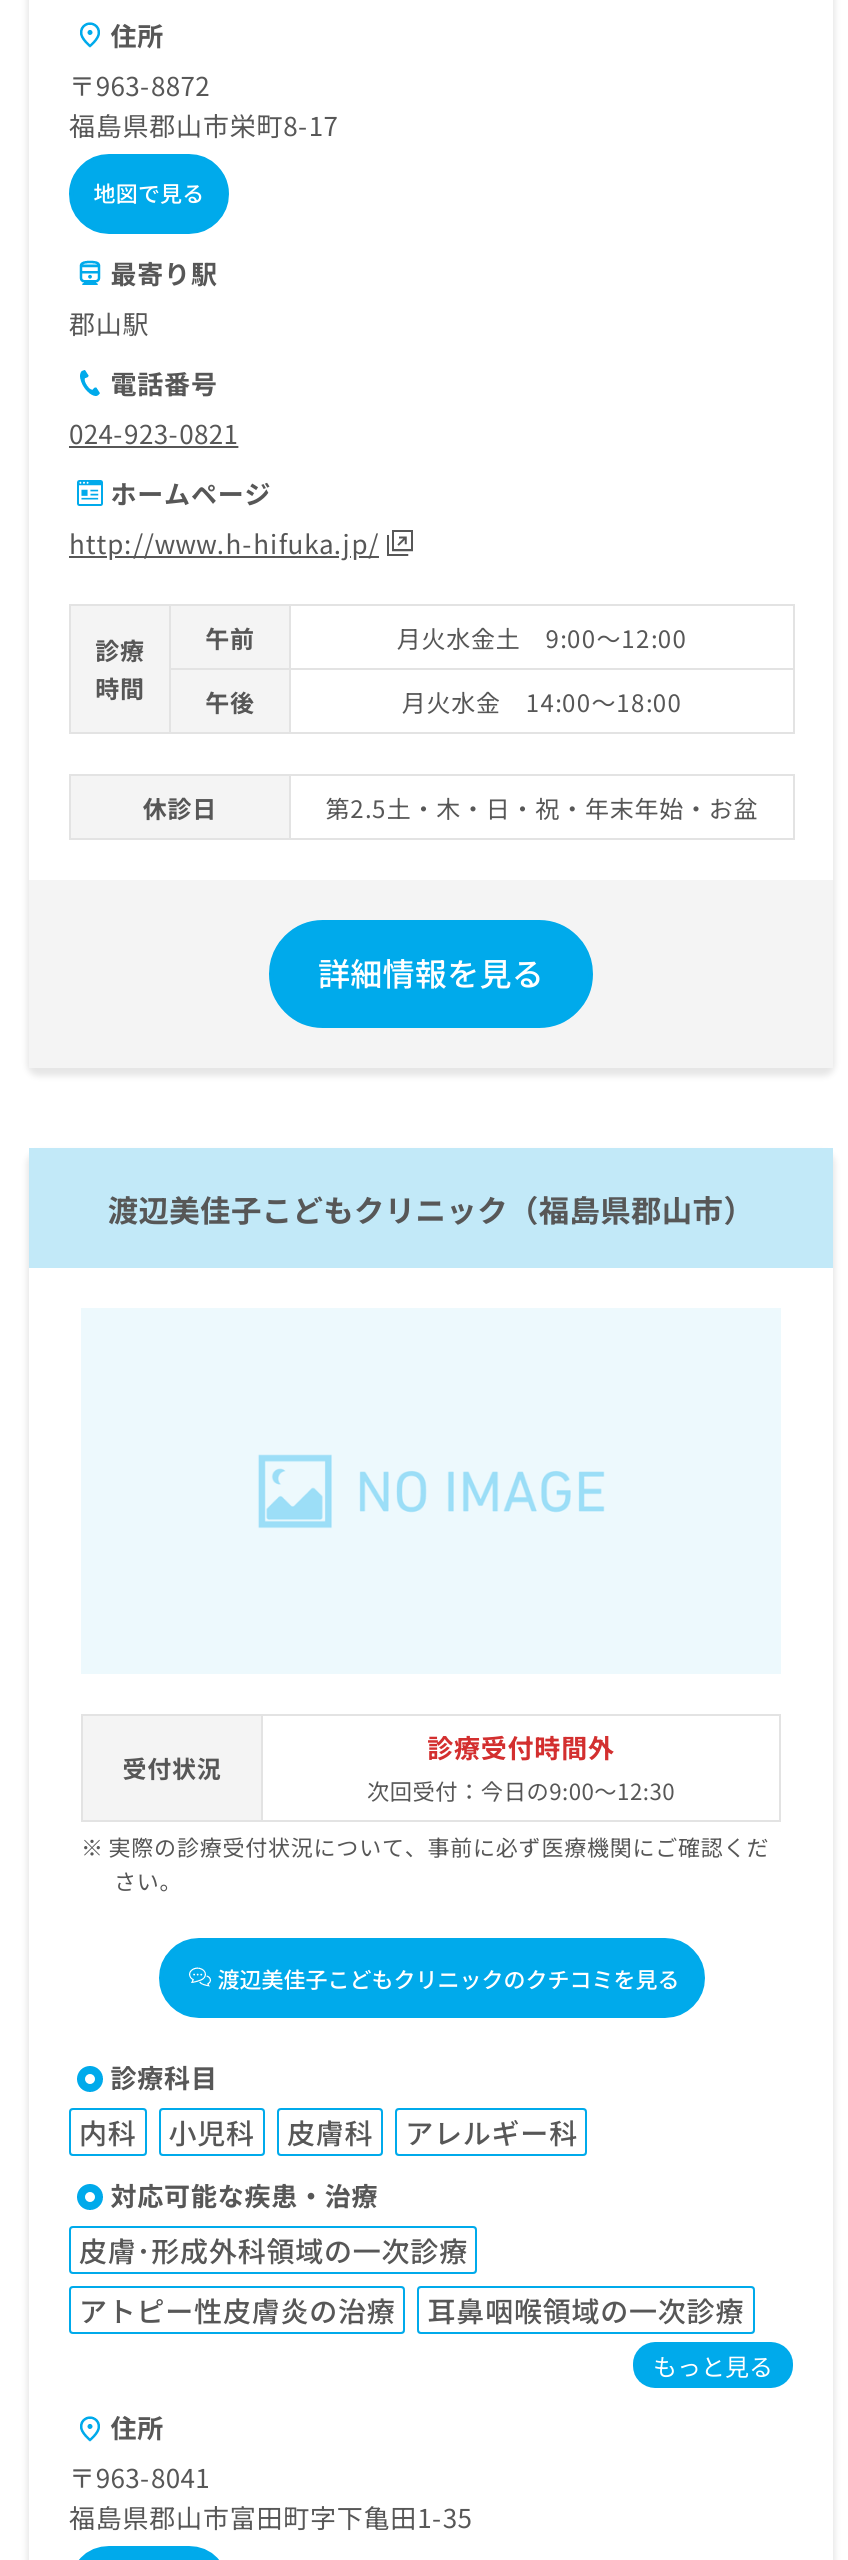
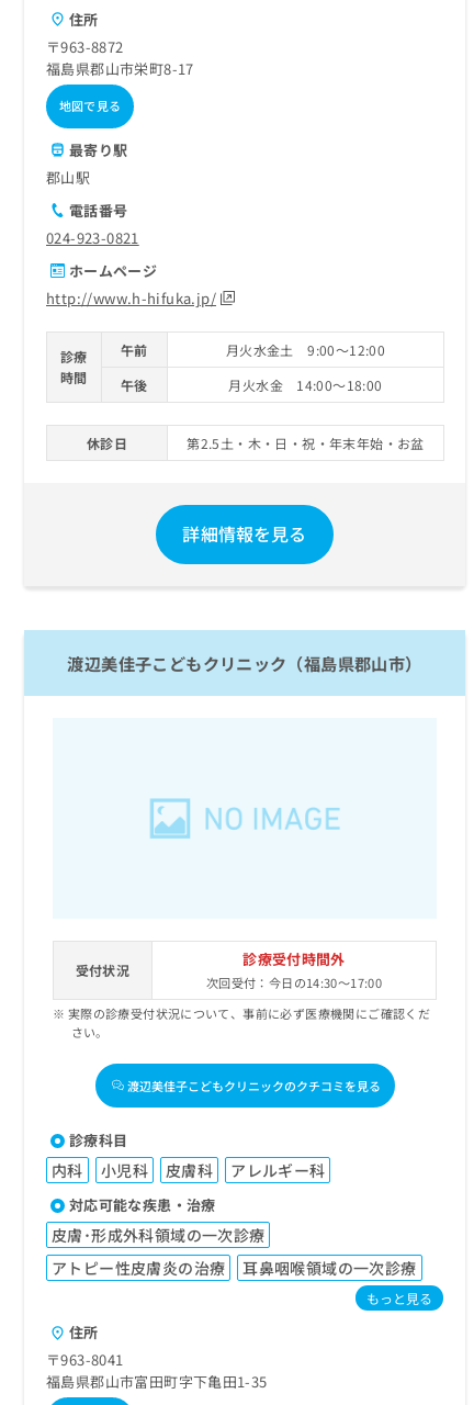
[367,1774,675,1806] 次回受付：今日の9:00～12:30 -> [206,974,382,991] 次回受付：今日の14:30～17:00

